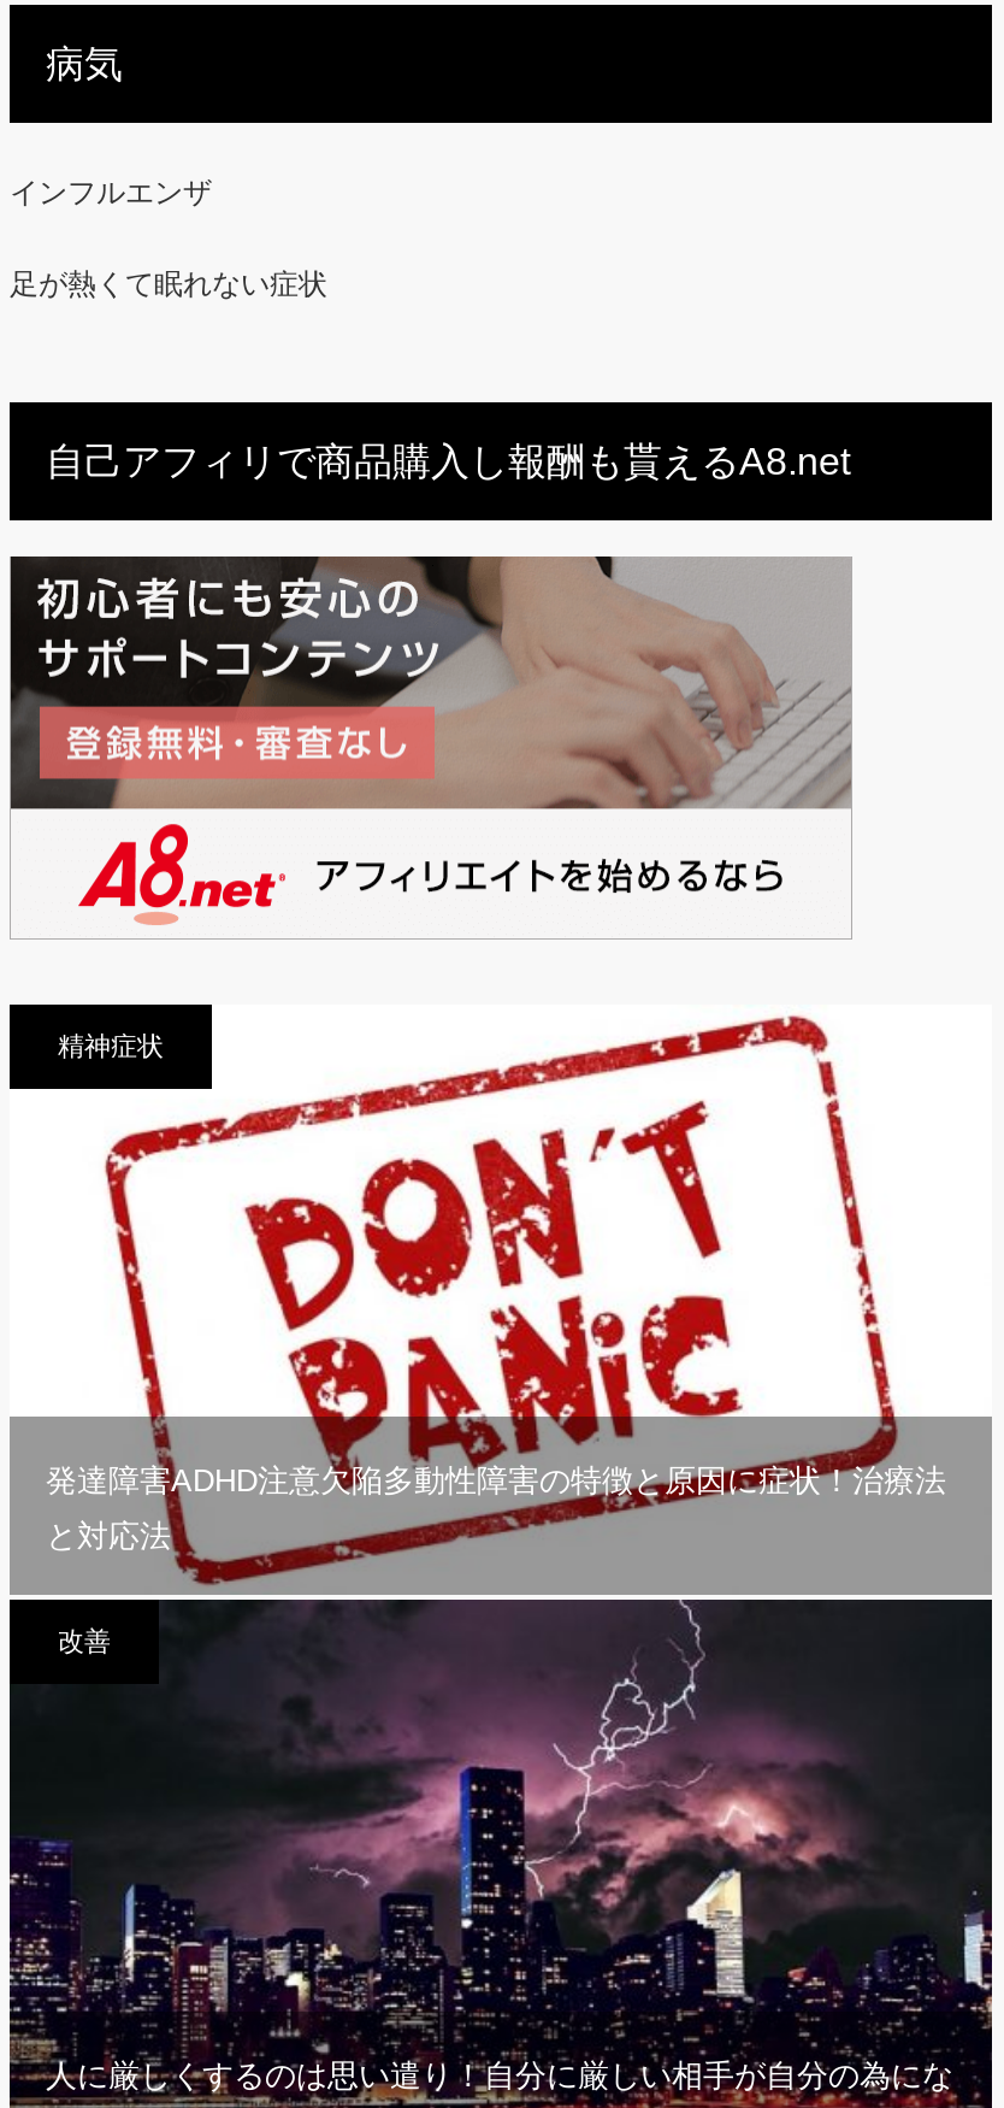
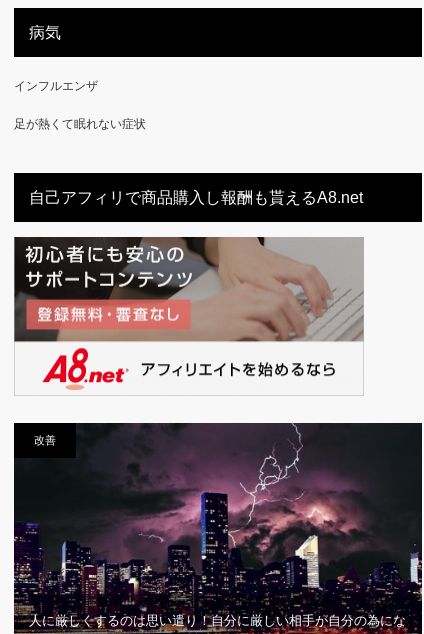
[10,1005,992,1595] [image] | 精神症状 -> none
[46,1463,946,1554] 発達障害ADHD注意欠陥多動性障害の特徴と原因に症状！治療法 | と対応法 -> none

